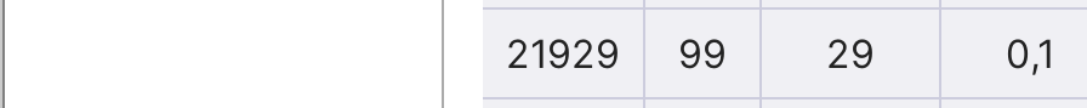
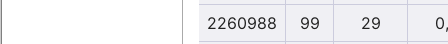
[506,30,727,79] 21929 99 -> [207,13,319,33] 2260988 99

